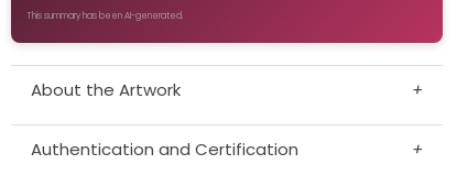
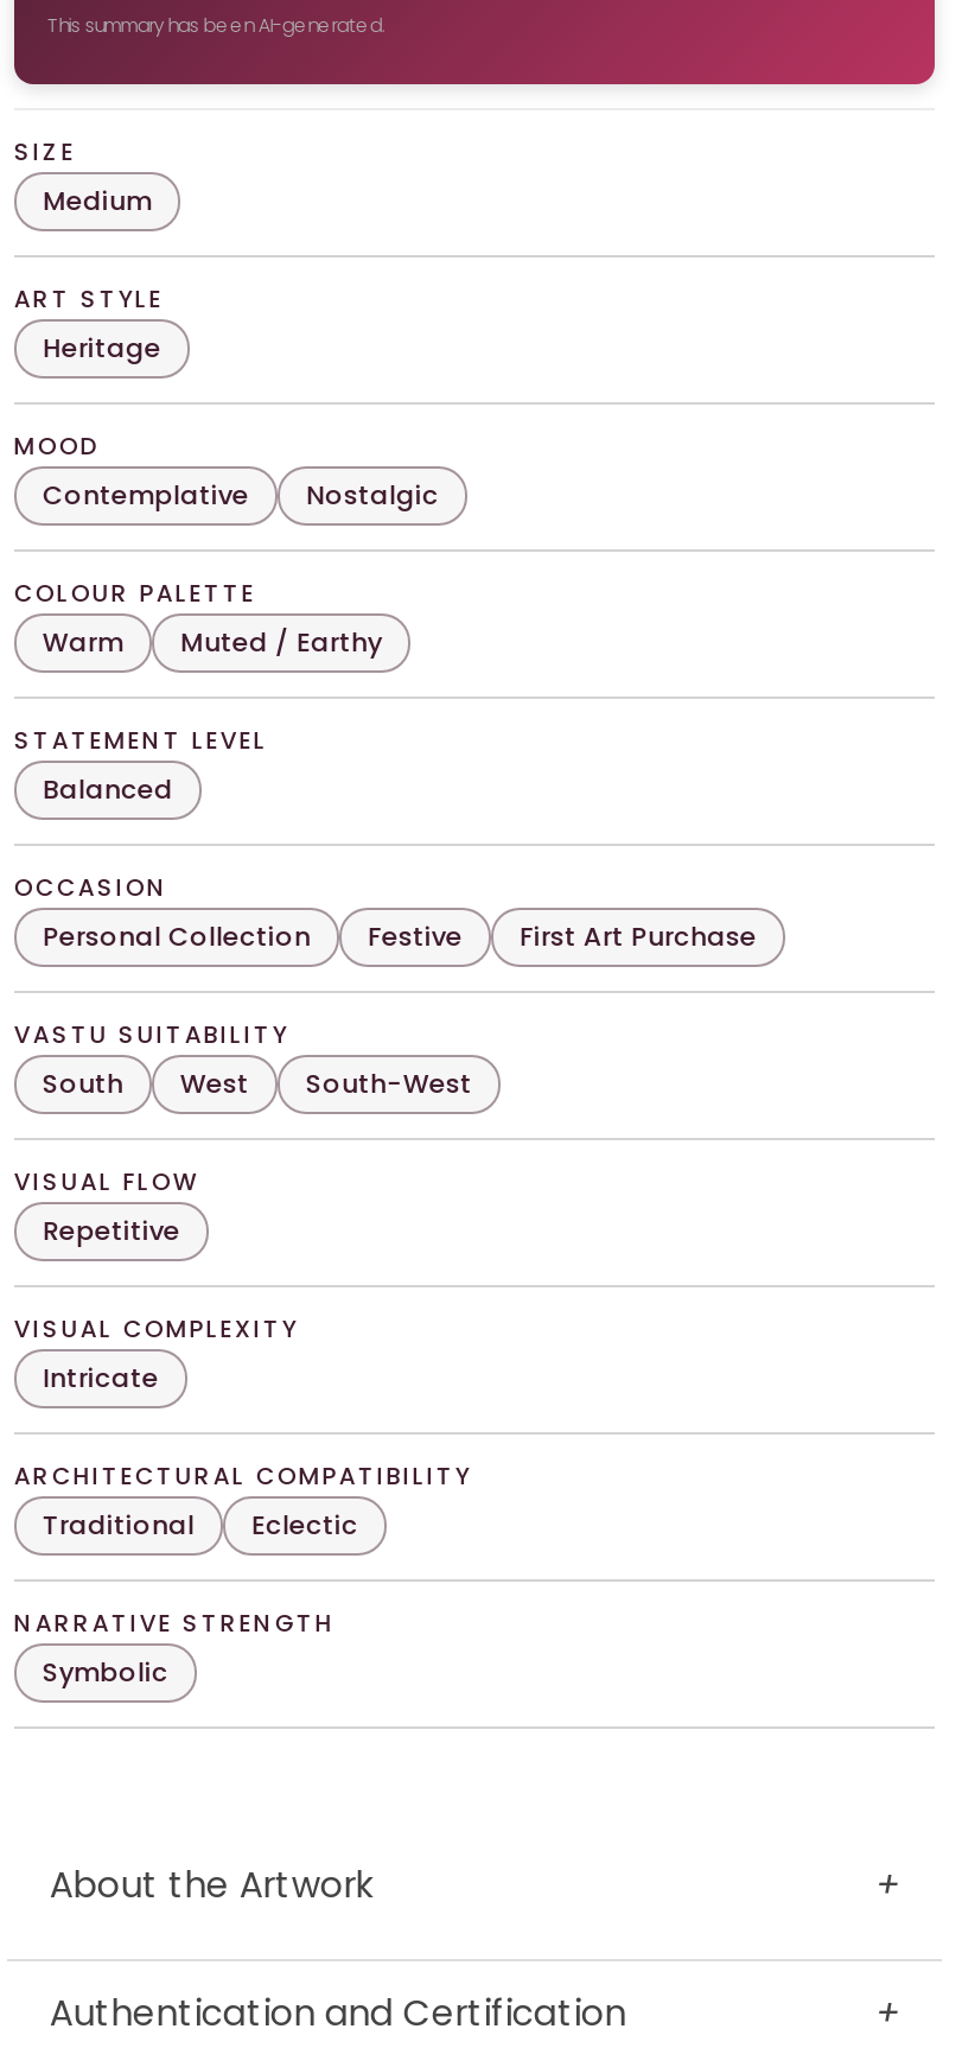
none -> [14,135,757,1691] SIZE | Medium | ART STYLE | Heritage | MOOD | Contemplative | Nostalgic | COLOUR PALETTE | Warm | Muted / Earthy | STATEMENT LEVEL | Balanced | OCCASION | Personal Collection | Festive | First Art Purchase | VASTU SUITABILITY | South | West | South-West | VISUAL FLOW | Repetitive | VISUAL COMPLEXITY | Intricate | ARCHITECTURAL COMPATIBILITY | Traditional | Eclectic | NARRATIVE STRENGTH | Symbolic

